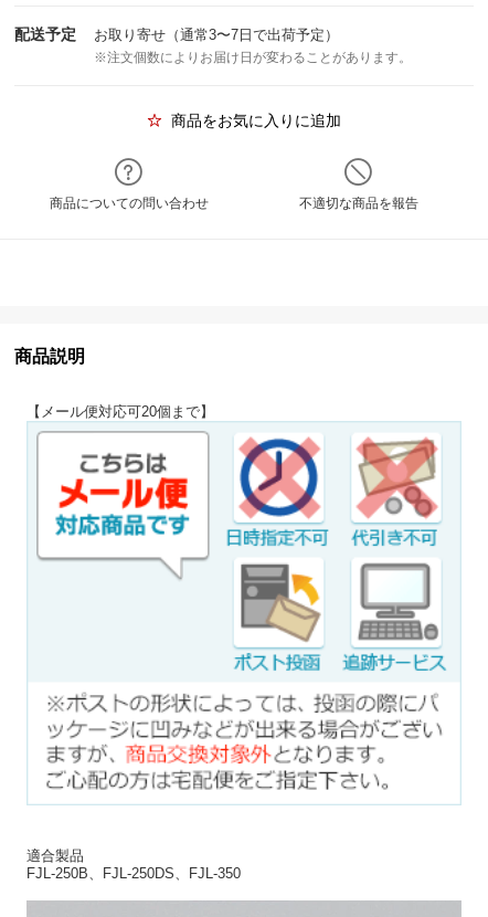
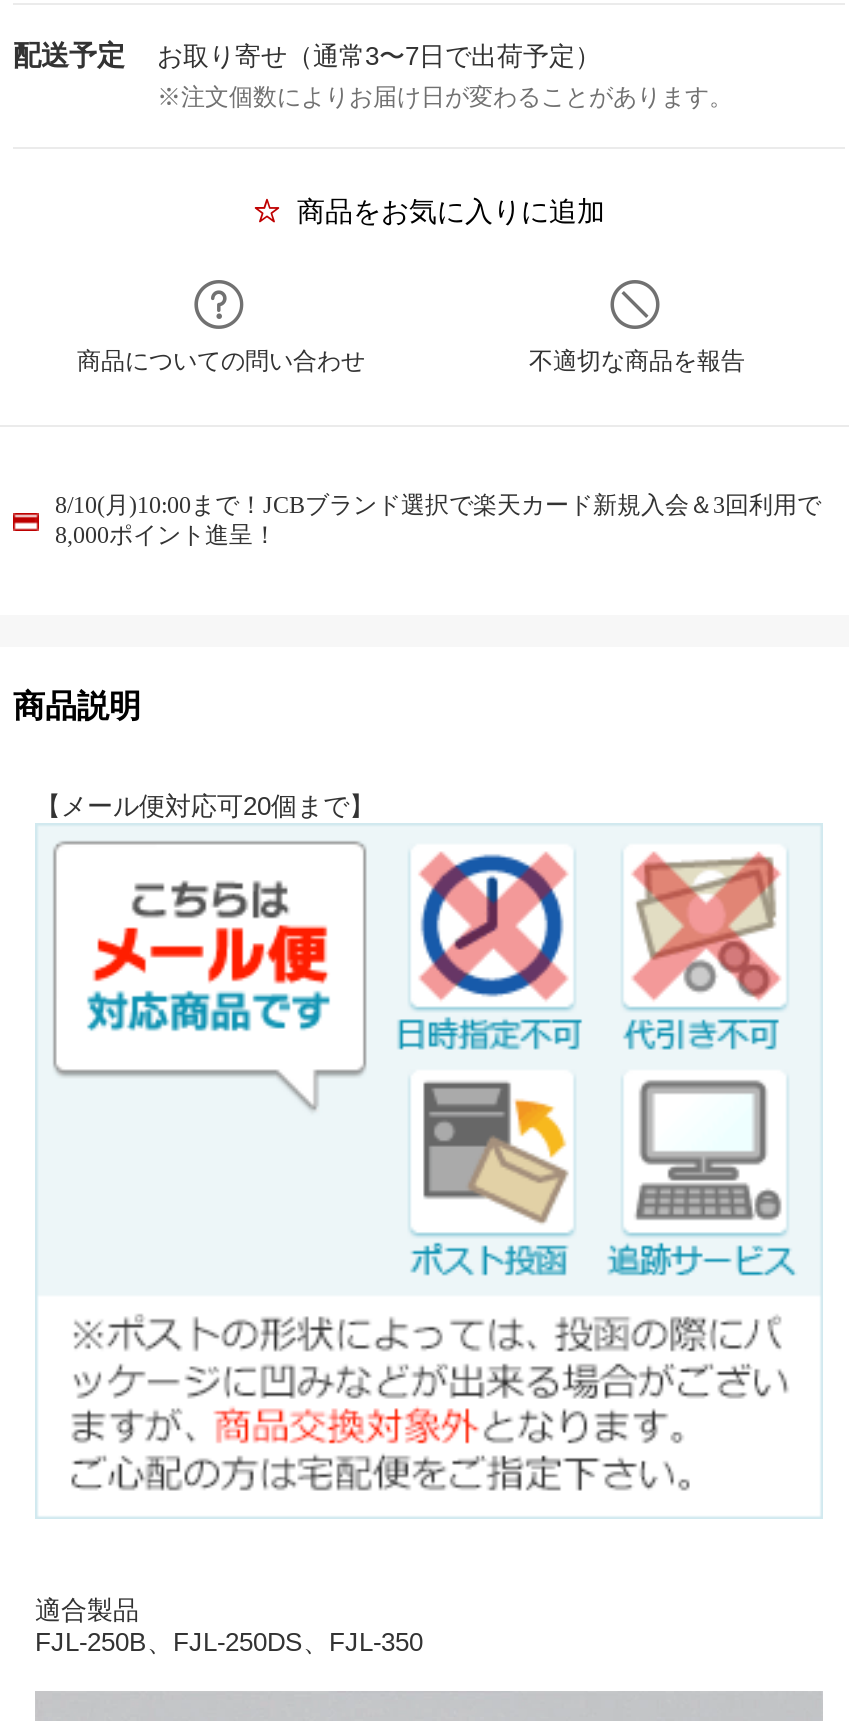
none -> [55,491,821,549] 8/10(月)10:00まで！JCBブランド選択で楽天カード新規入会＆3回利用で | 8,000ポイント進呈！

